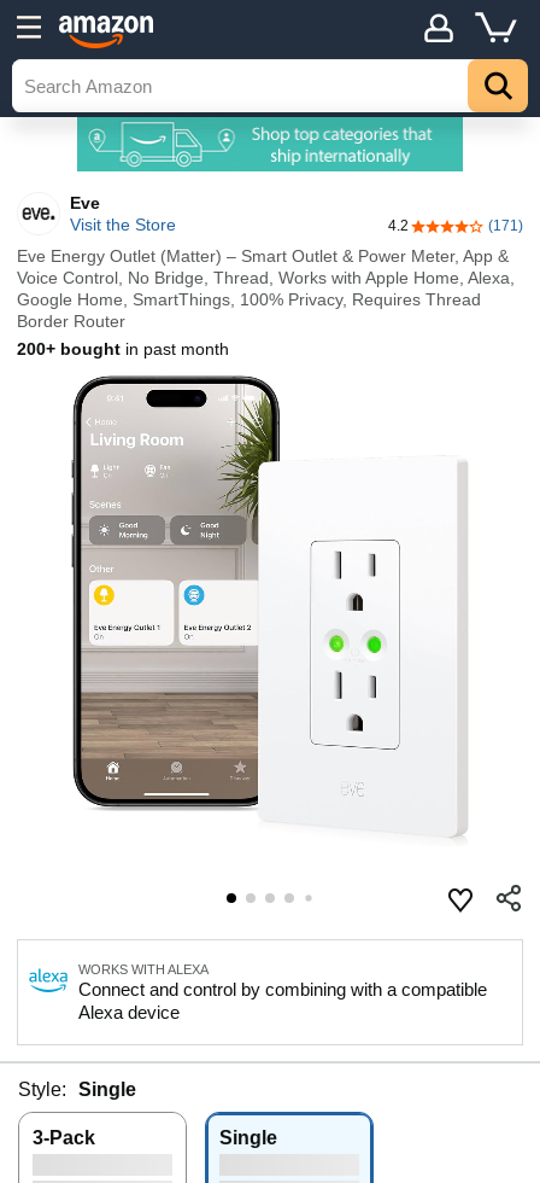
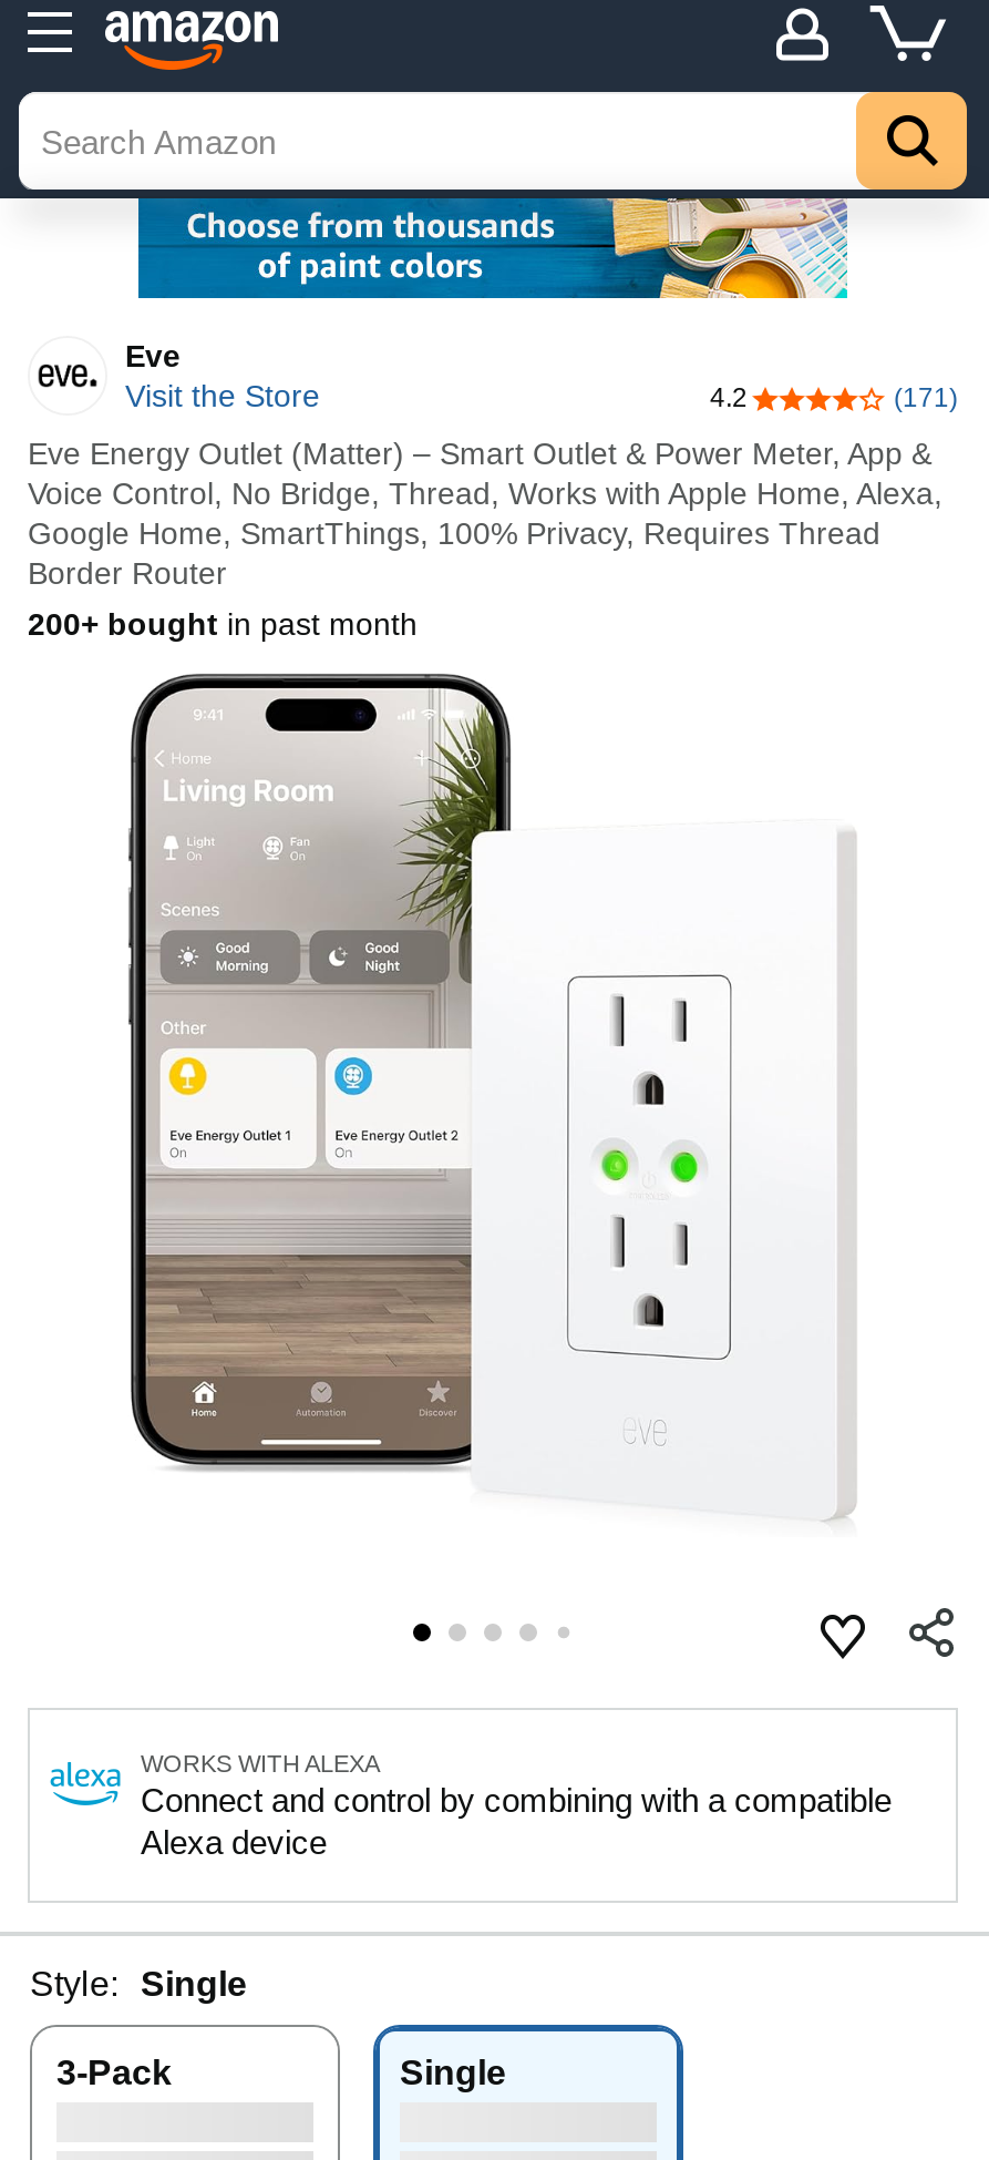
[77,116,464,173] [image] -> [138,196,847,300] [image]

